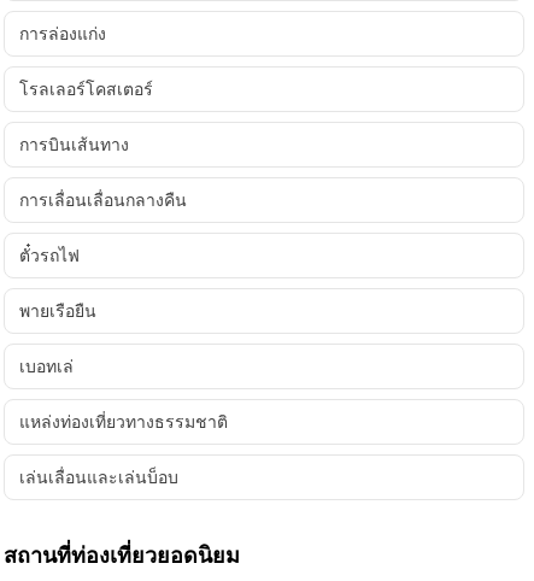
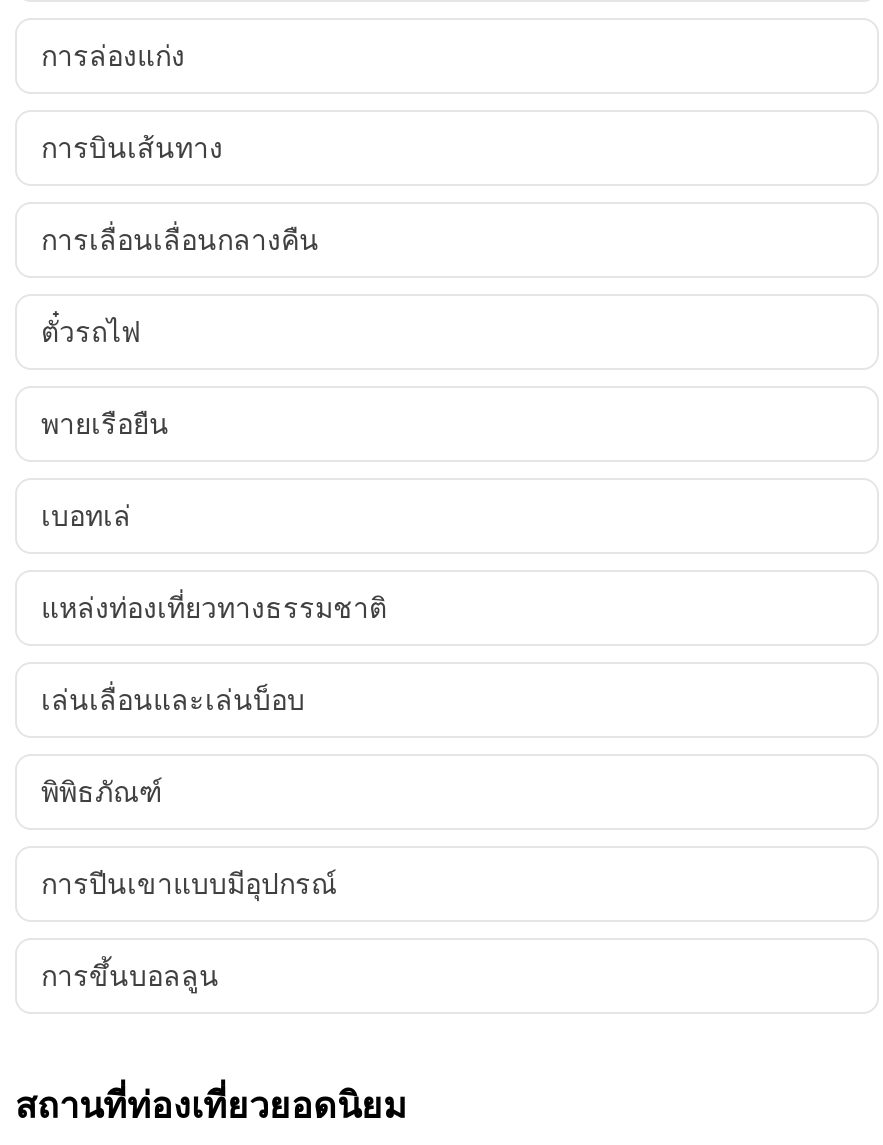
[19,78,153,99] โรลเลอร์โคสเตอร์ -> none
moved [19,134,228,487] -> [41,130,387,716]: การบินเส้นทาง | การเลื่อนเลื่อนกลางคืน | ตั๋วรถไฟ | พายเรือยืน | เบอทเล่ | แหล่งท่องเที่ยวทางธรรมชาติ | เล่นเลื่อนและเล่นบ็อบ
none -> [41,774,337,992] พิพิธภัณฑ์ | การปีนเขาแบบมีอุปกรณ์ | การขึ้นบอลลูน

